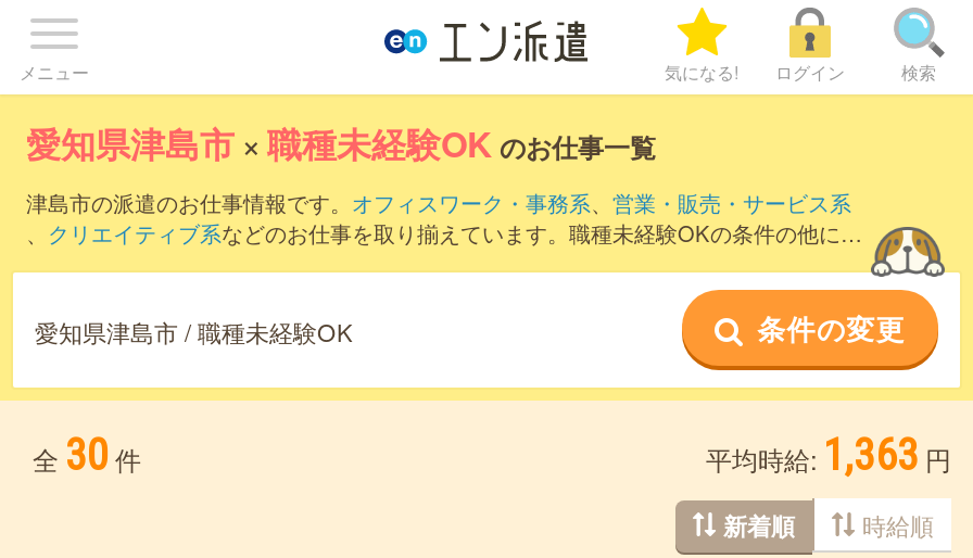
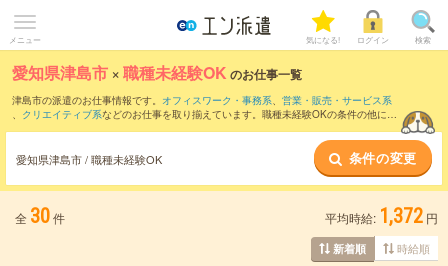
[706,429,951,481] 平均時給: 1,363 円 -> [325,204,438,228] 平均時給: 1,372 円

